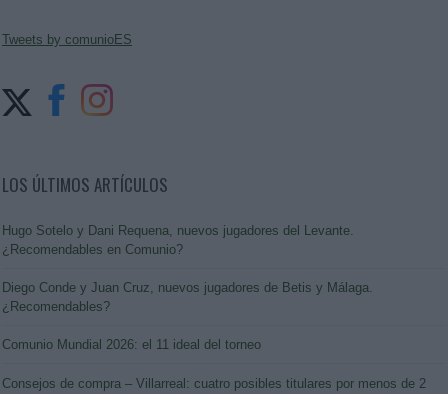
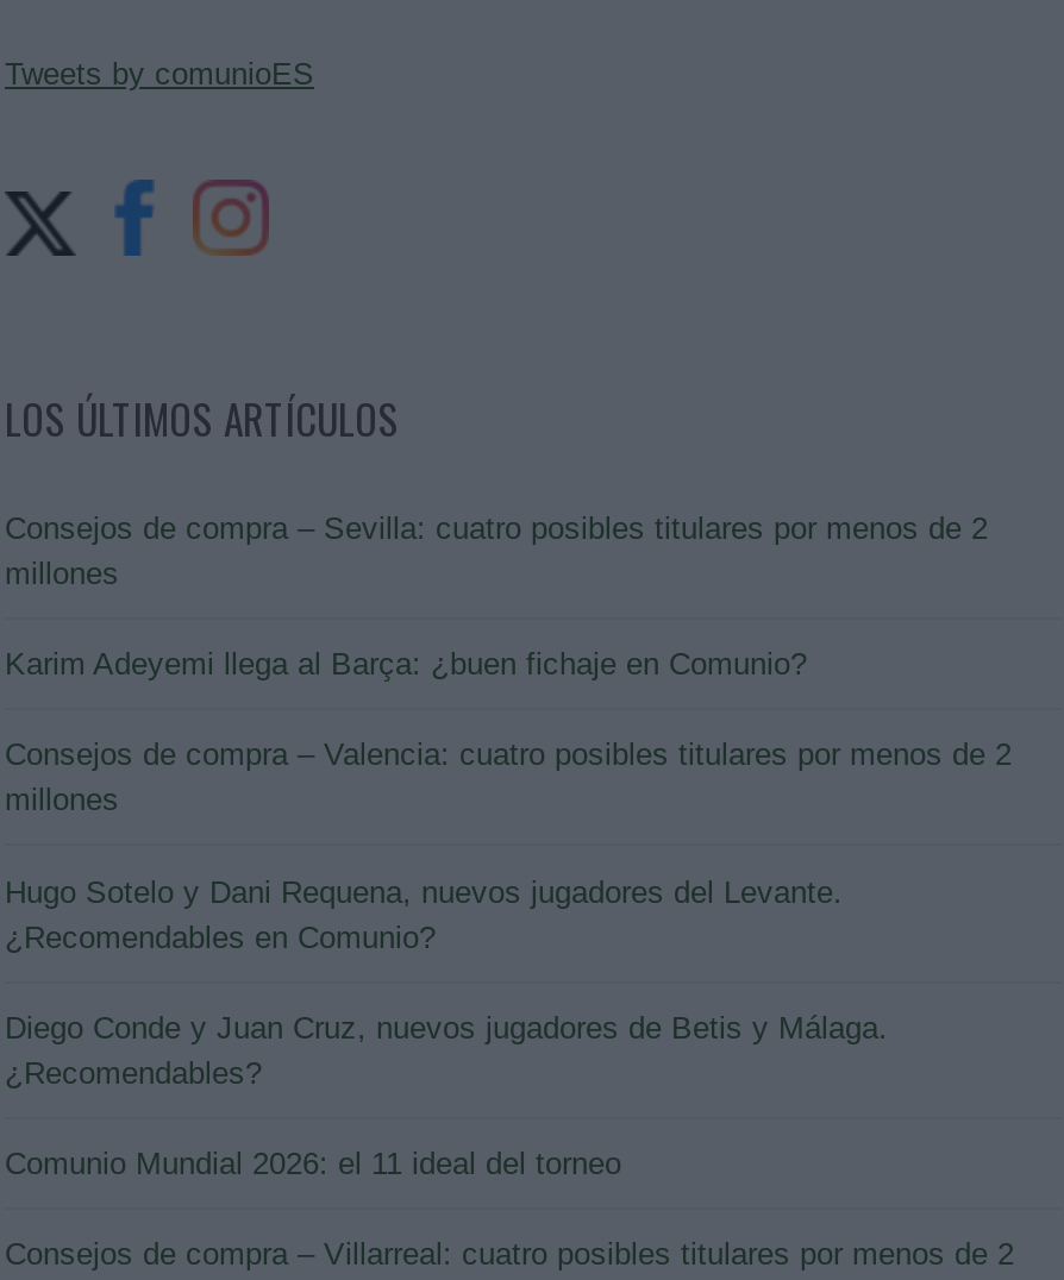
none -> [5,510,1012,818] Consejos de compra – Sevilla: cuatro posibles titulares por menos de 2 | millones | Karim Adeyemi llega al Barça: ¿buen fichaje en Comunio? | Consejos de compra – Valencia: cuatro posibles titulares por menos de 2 | millones

